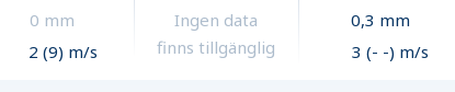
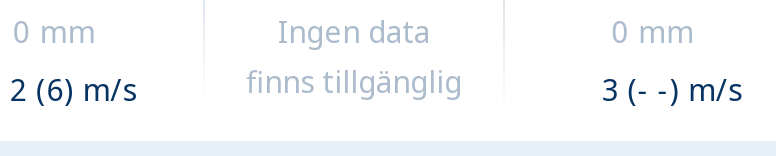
[351,9,410,31] 0,3 mm -> [612,12,694,52] 0 mm
[28,40,97,62] 2 (9) m/s -> [10,69,136,109] 2 (6) m/s

